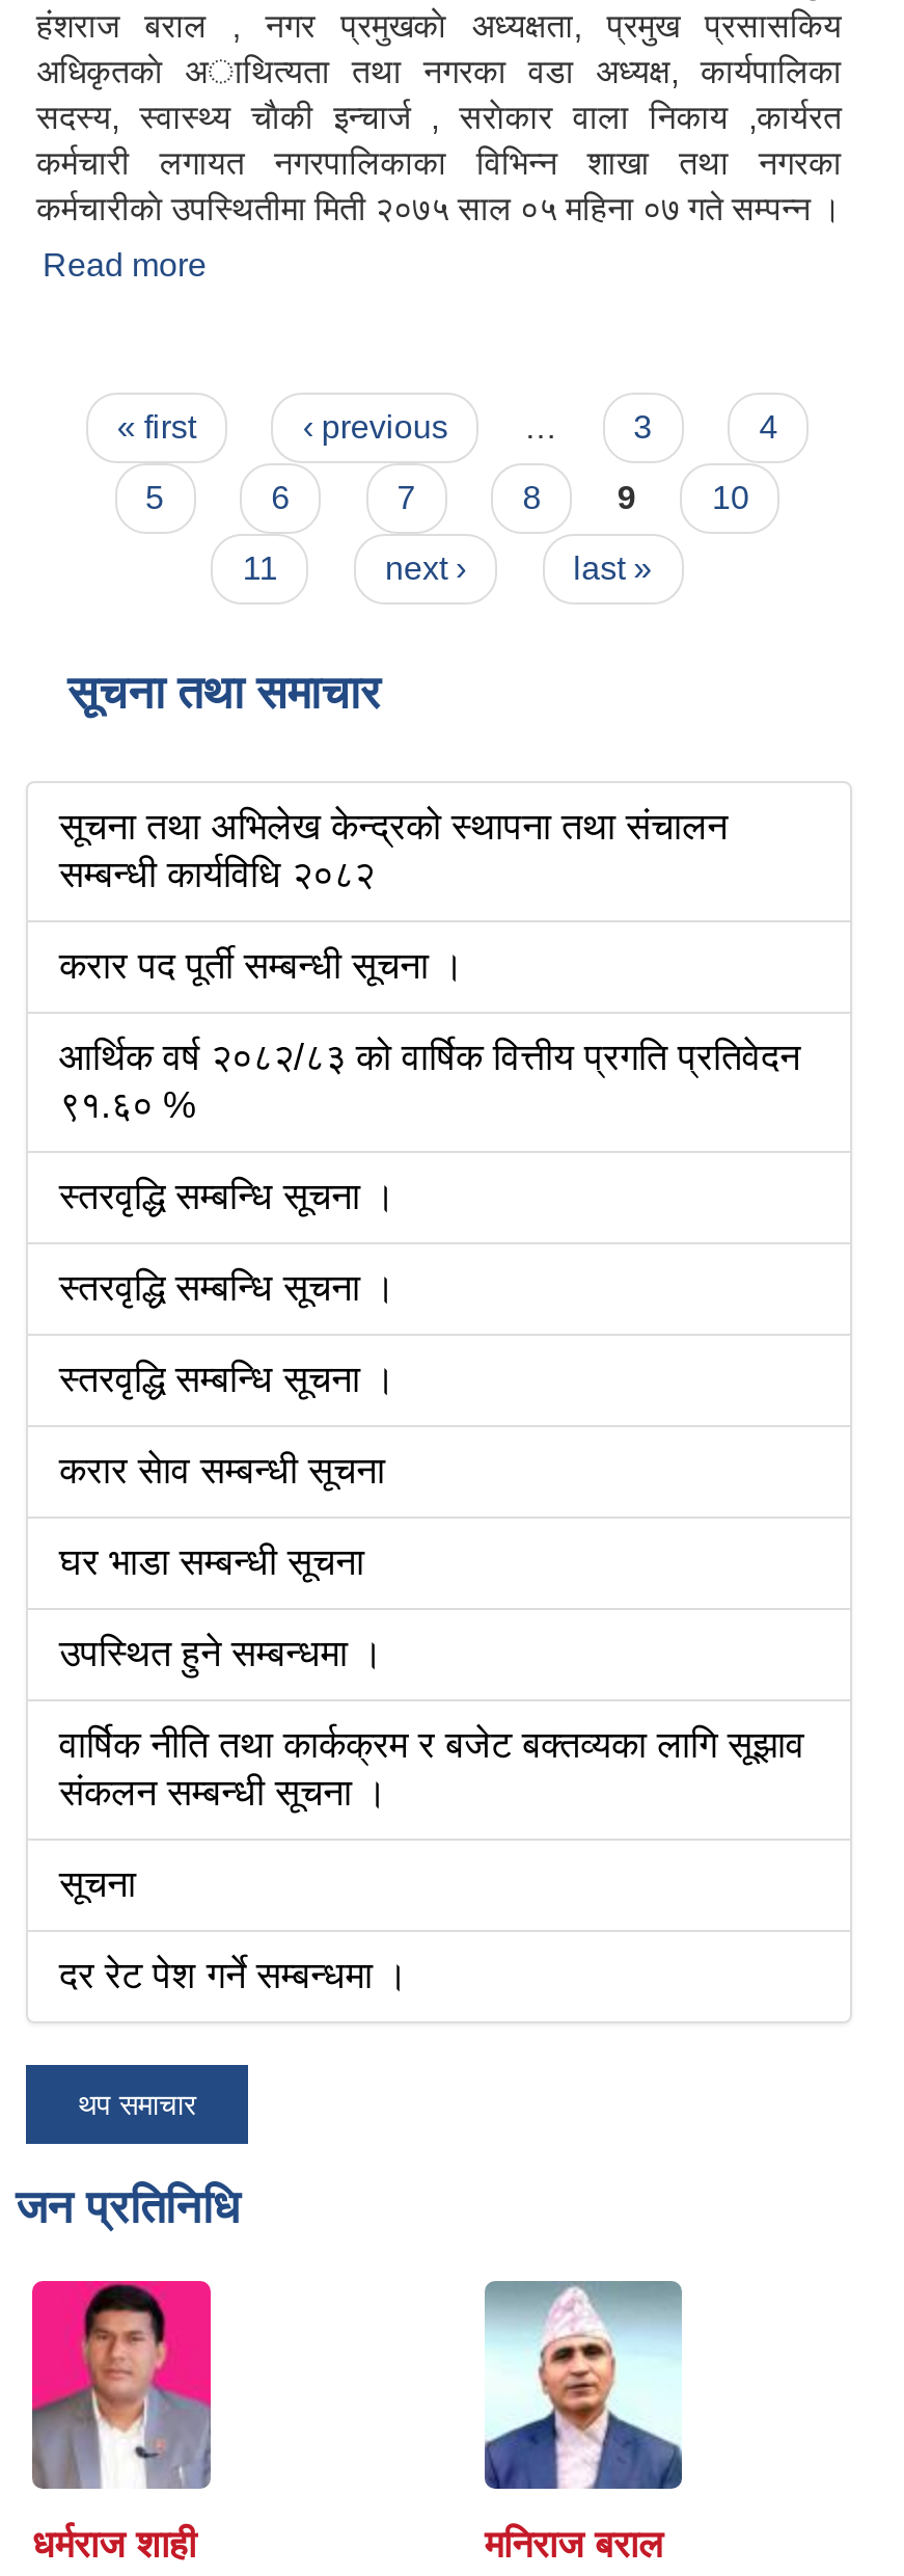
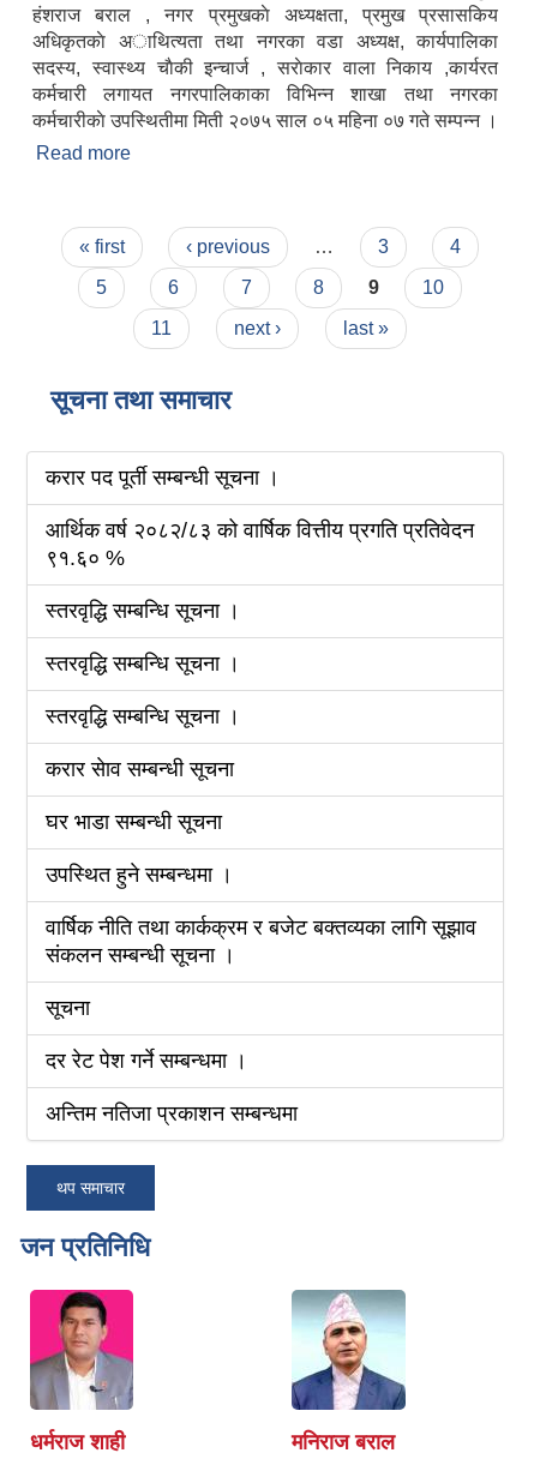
[59,806,728,895] सूचना तथा अभिलेख केन्द्रको स्थापना तथा संचालन | सम्बन्धी कार्यविधि २०८२ -> none
moved [59,945,804,1996] -> [46,465,476,1072]: करार पद पूर्ती सम्बन्धी सूचना । | आर्थिक वर्ष २०८२/८३ को वार्षिक वित्तीय प्रगति प्रतिवेदन | स्तरवृद्धि सम्बन्धि सूचना । | ... | सूचना | दर रेट पेश गर्ने सम्बन्धमा ।
none -> [46,1101,298,1125] अन्तिम नतिजा प्रकाशन सम्बन्धमा

